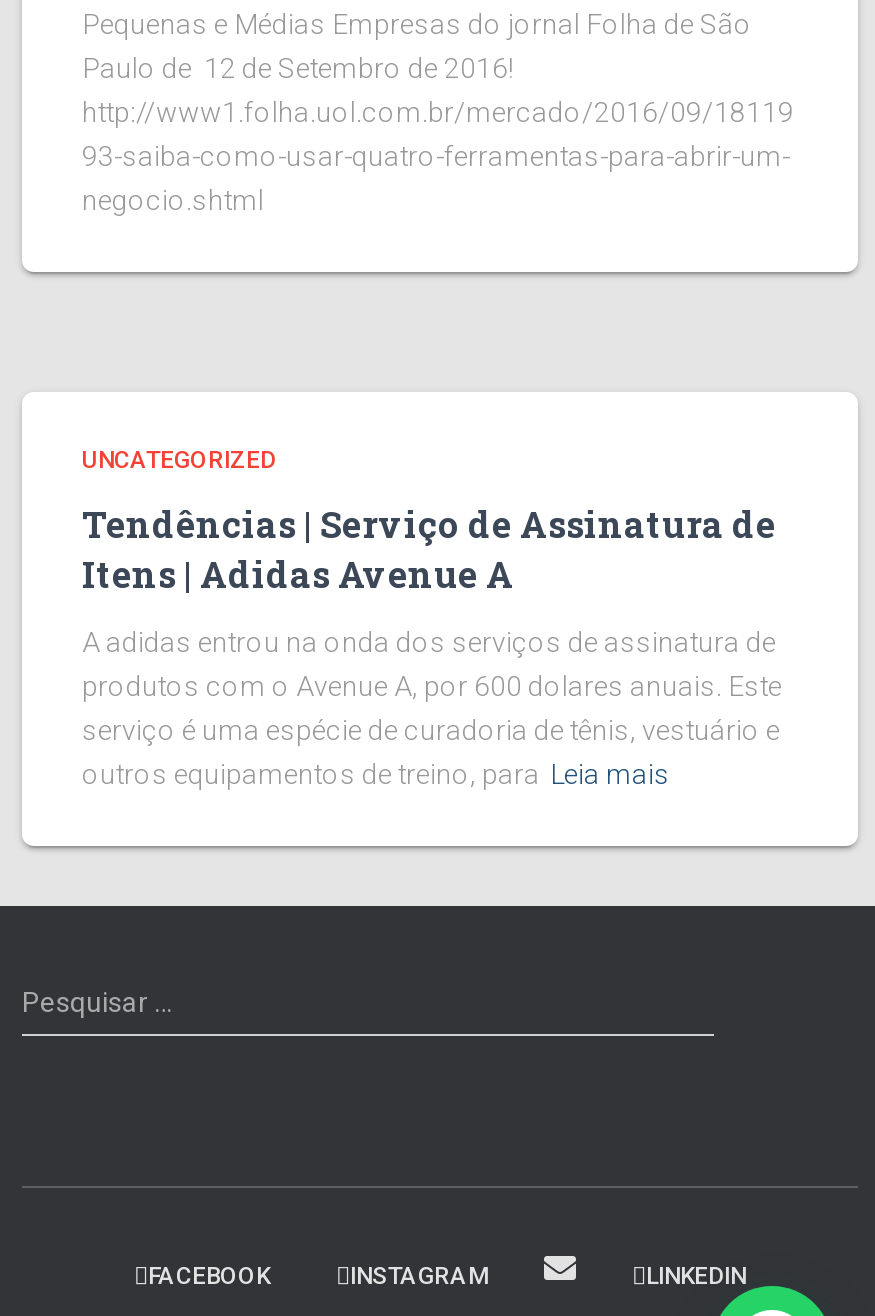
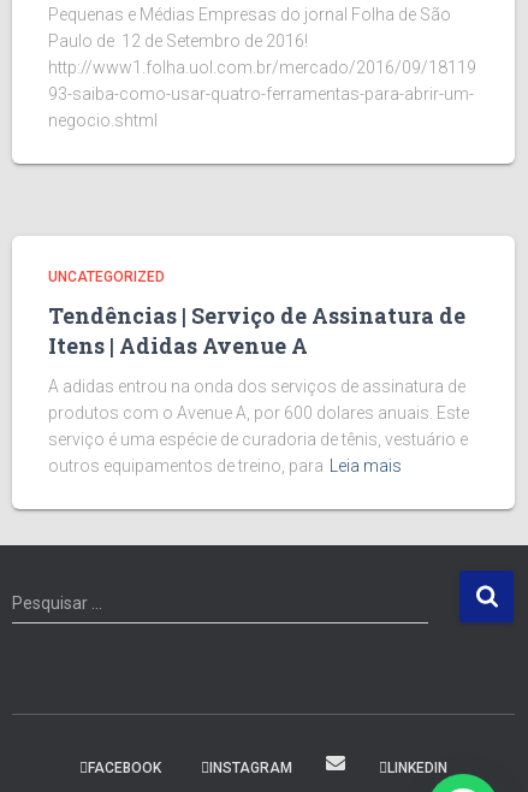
none -> [458,569,515,623] [image]

